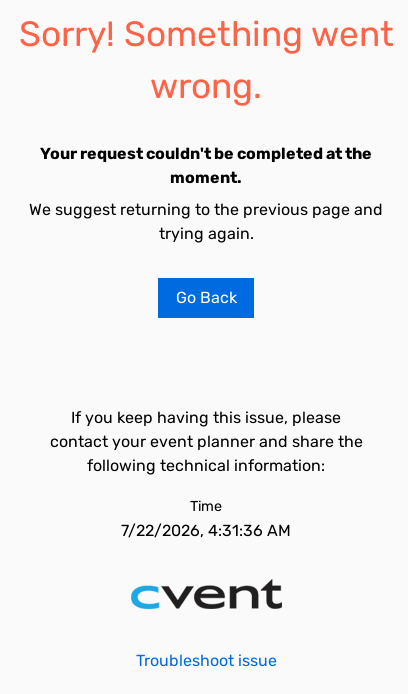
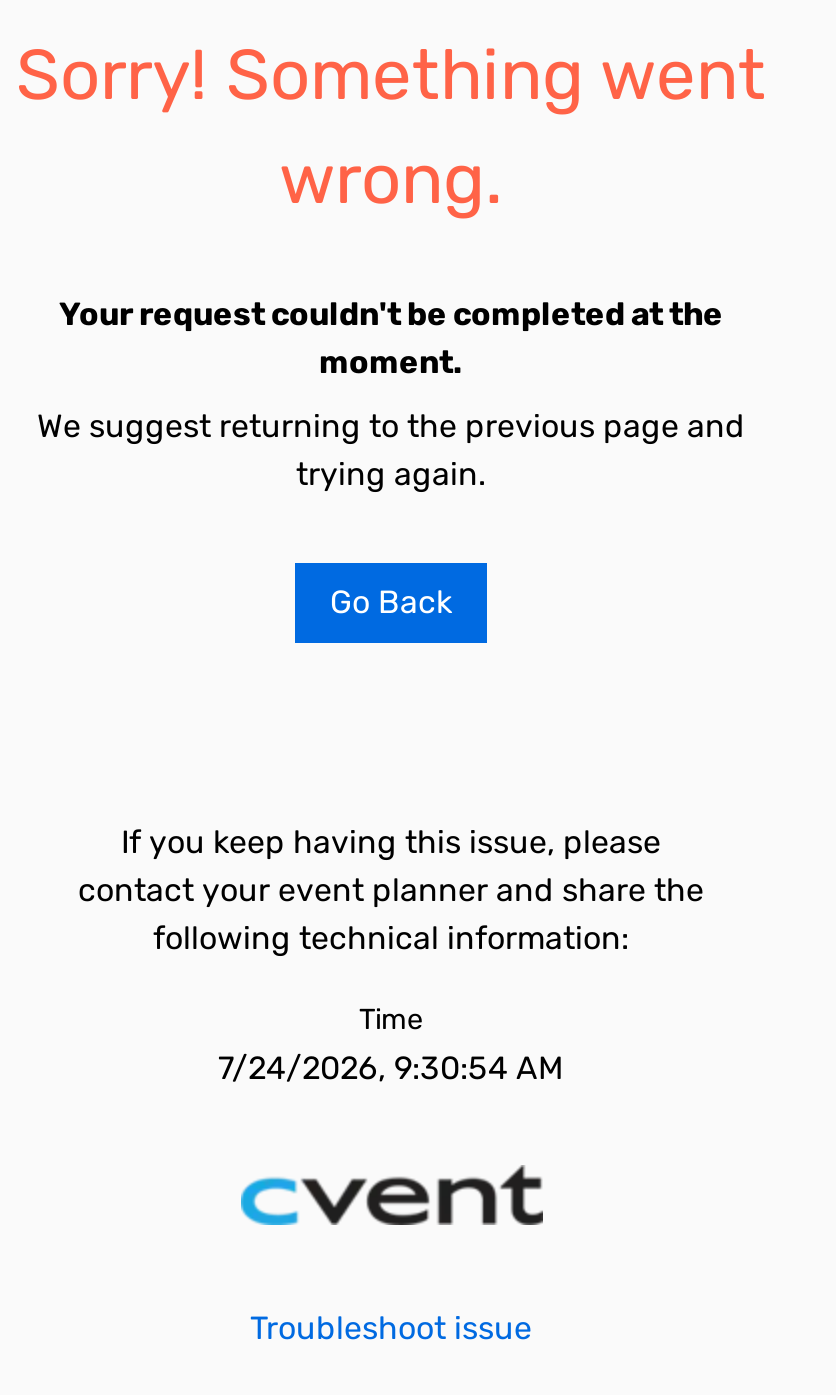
[121,521,291,540] 7/22/2026, 4:31:36 AM -> [218,1049,564,1087] 7/24/2026, 9:30:54 AM

